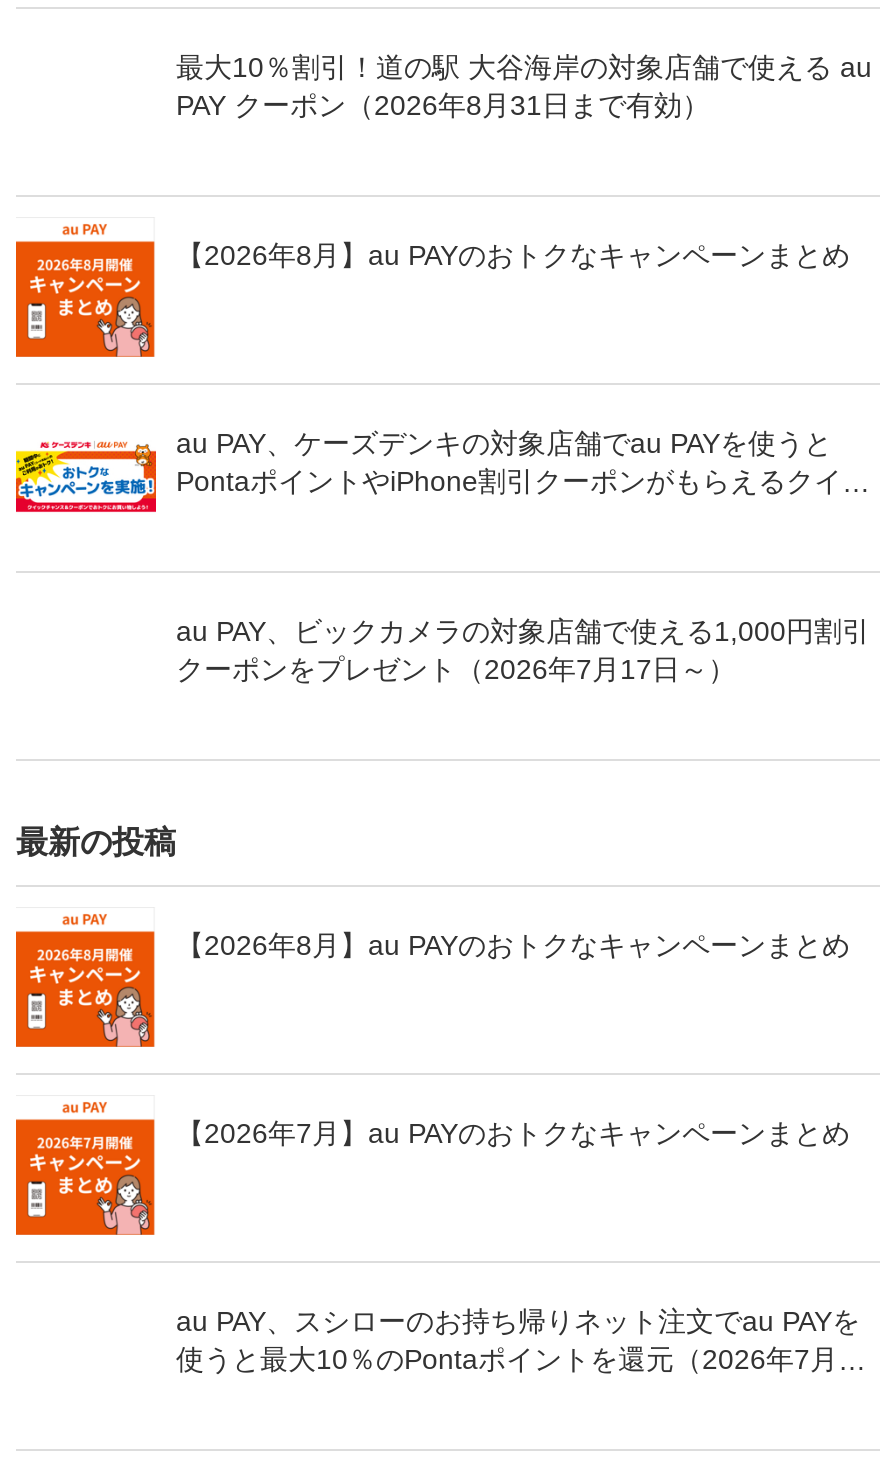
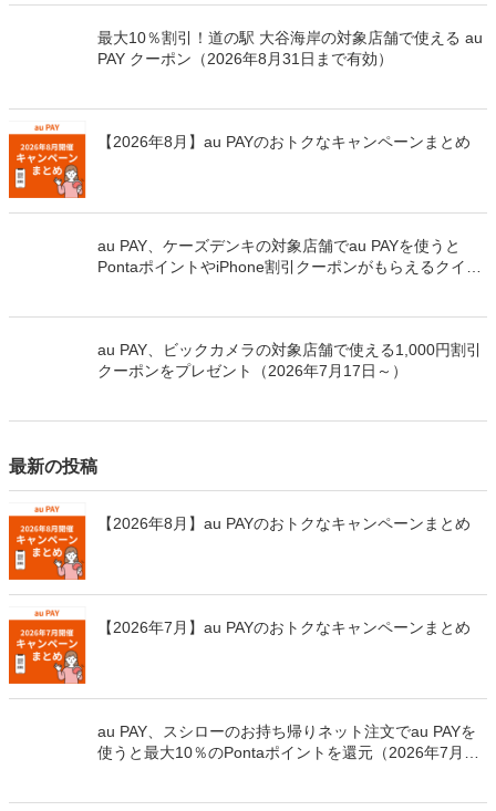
[14,439,158,515] [image] -> none

